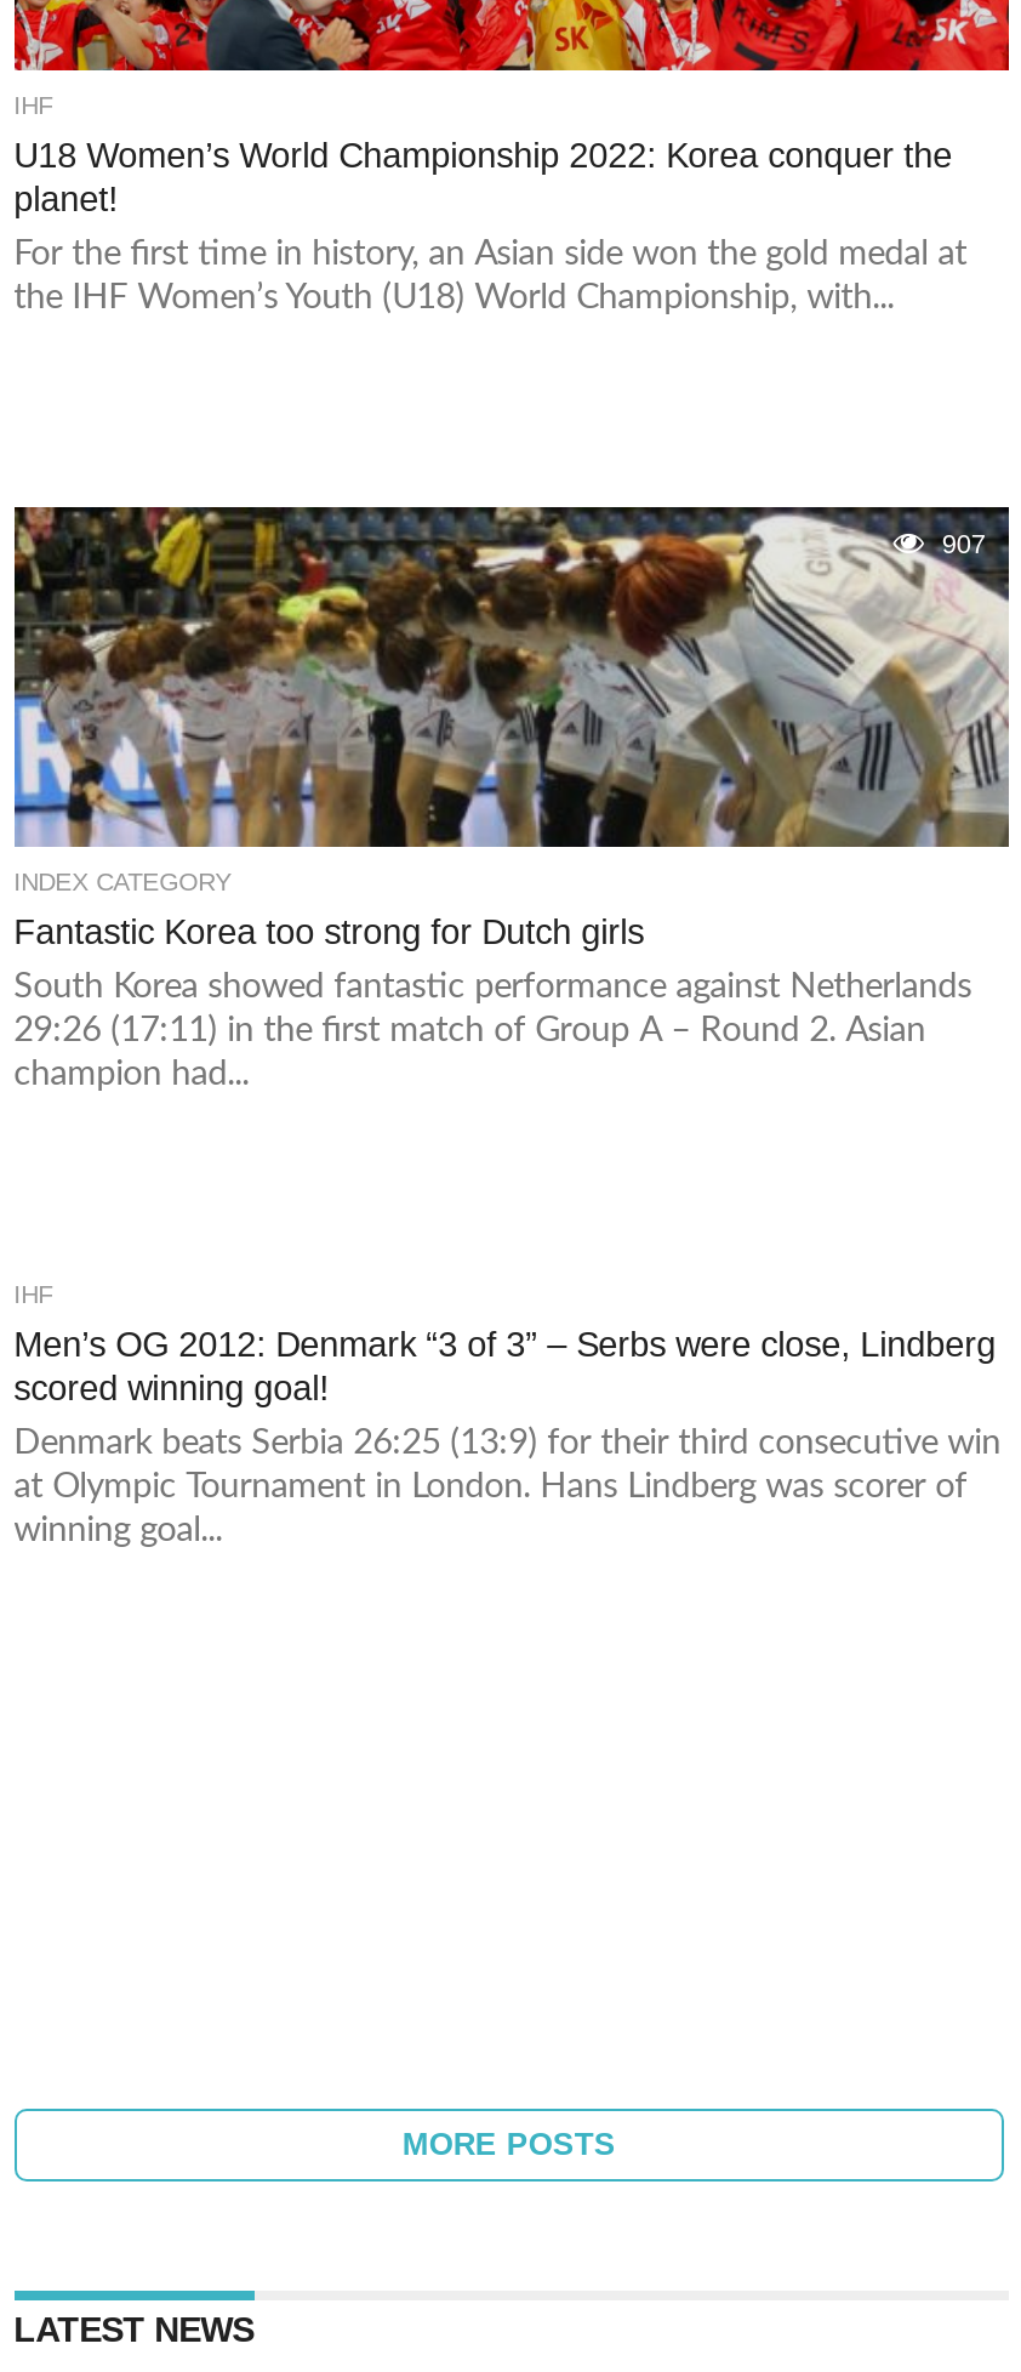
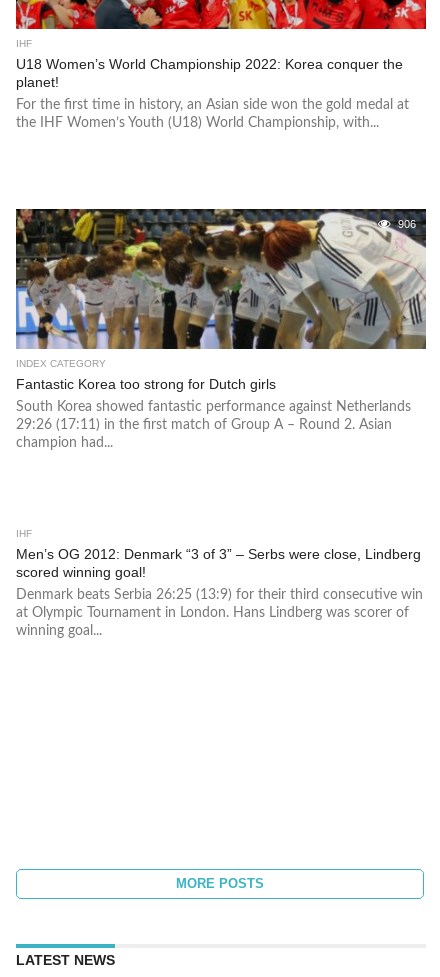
[942,529,985,558] 907 -> [398,218,416,230] 906

